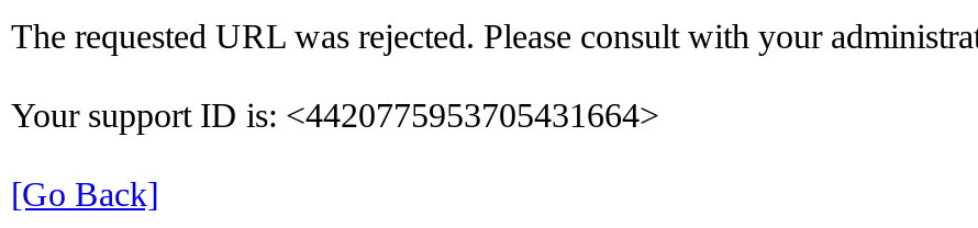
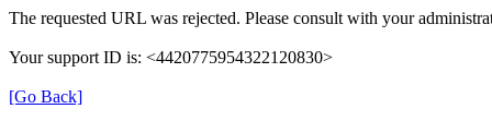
[11,96,659,134] Your support ID is: <4420775953705431664> -> [9,48,333,66] Your support ID is: <4420775954322120830>

